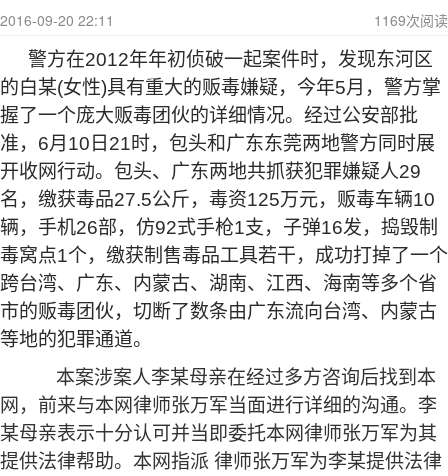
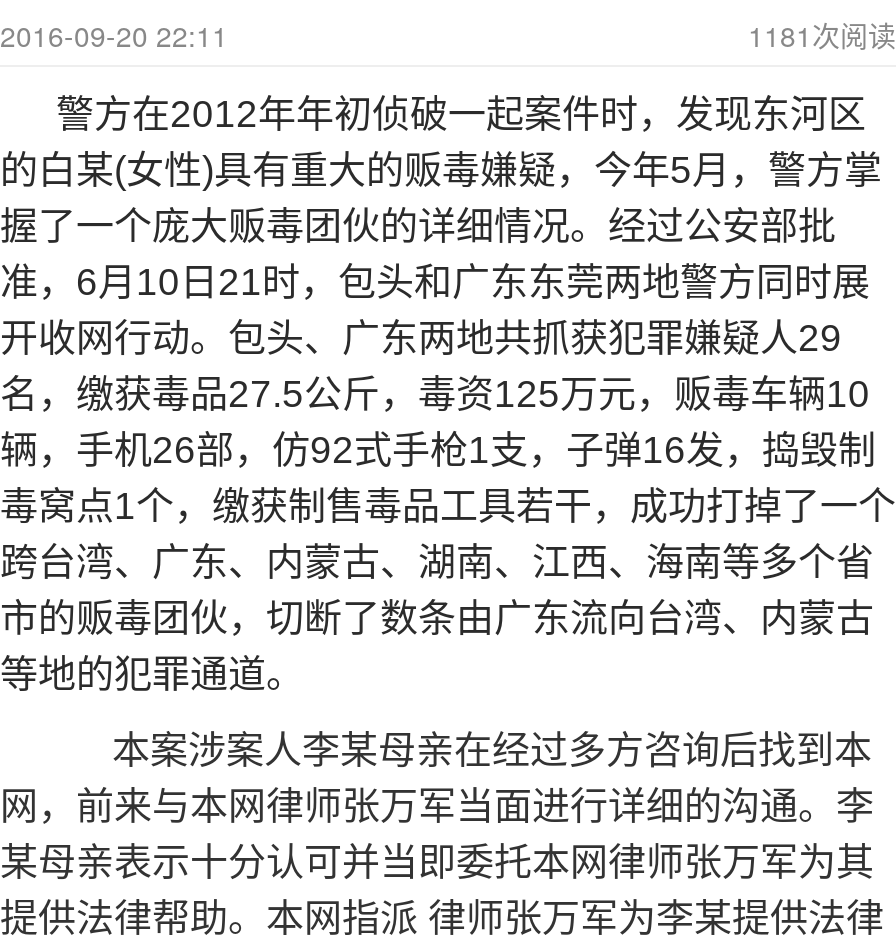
[374,10,448,30] 1169次阅读 -> [748,15,896,55] 1181次阅读

